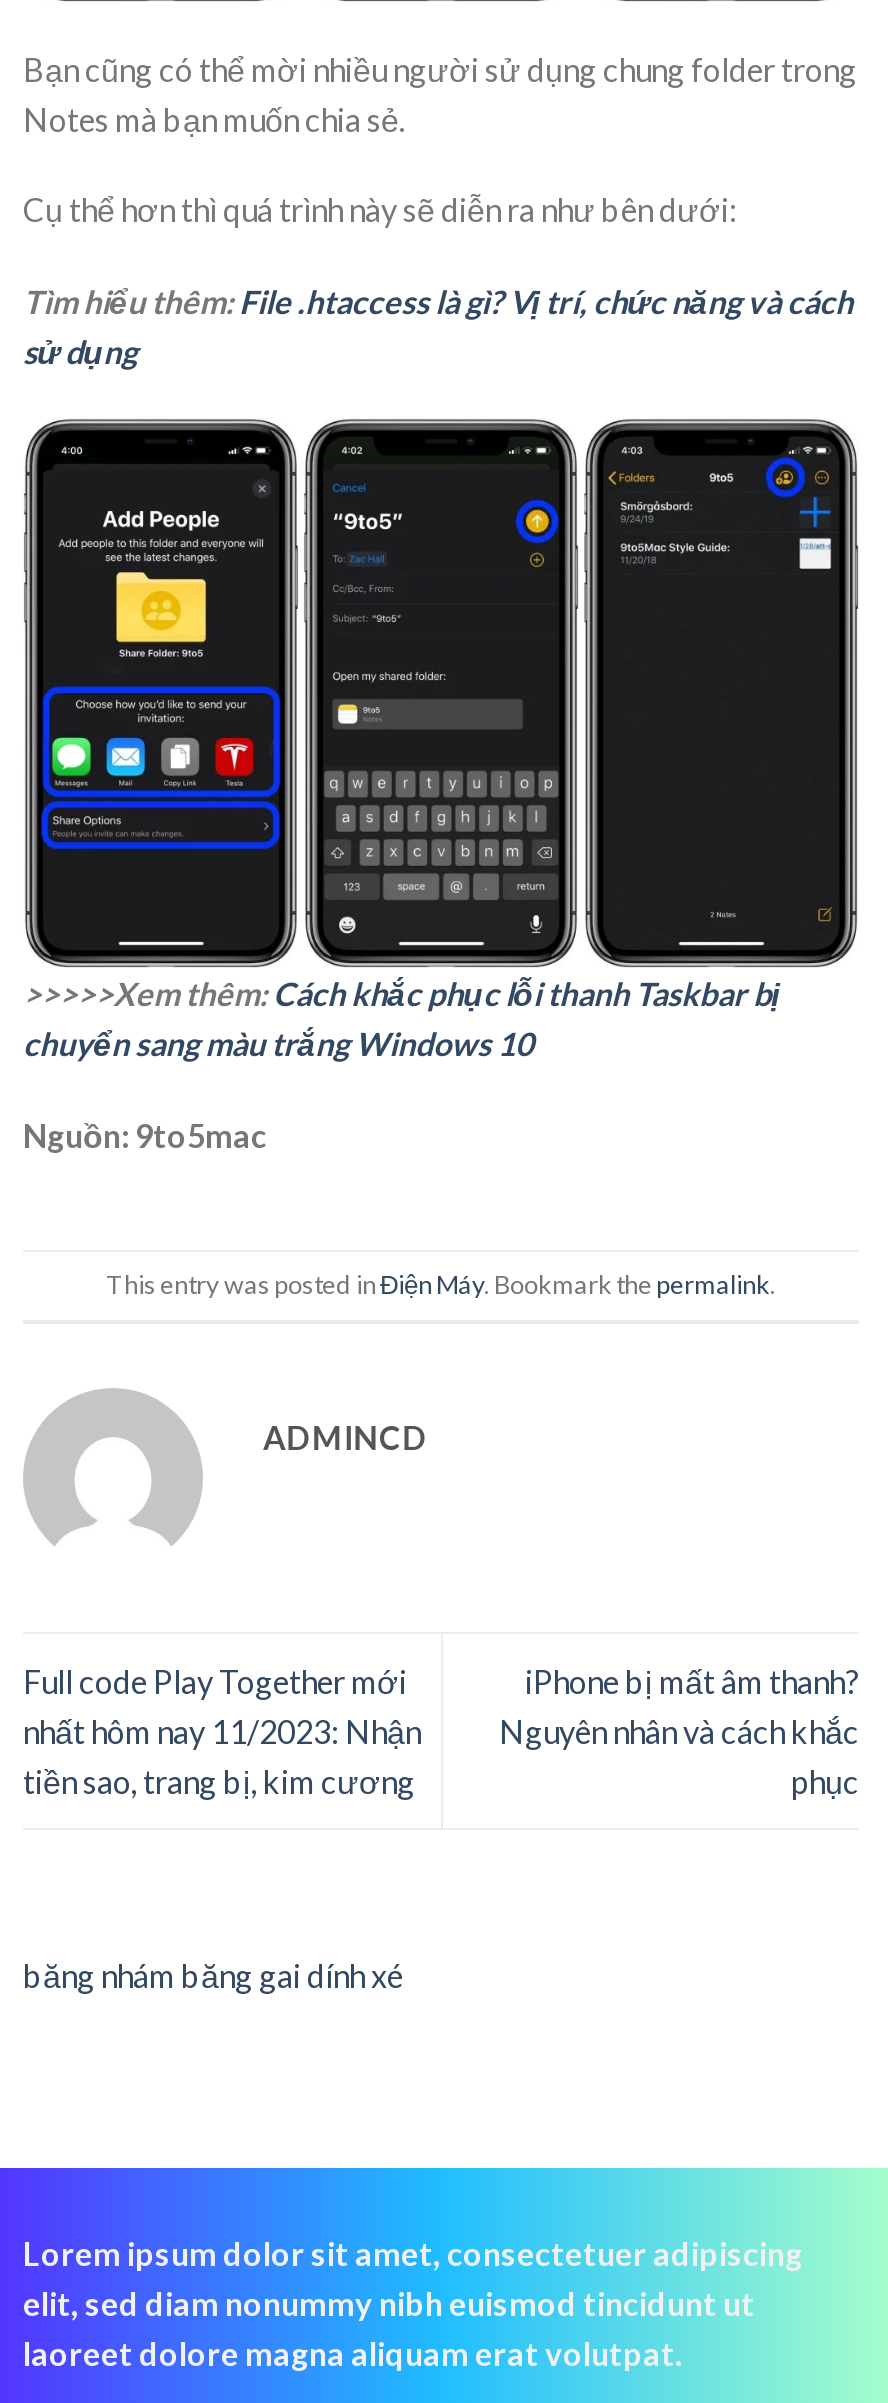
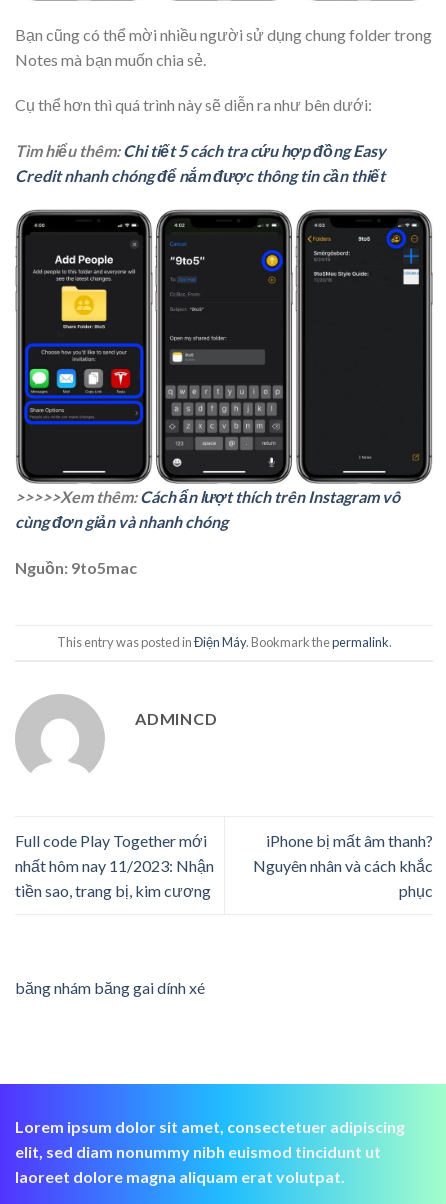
[23,282,853,370] Tìm hiểu thêm: File .htaccess là gì? Vị trí, chức năng và cách | sử dụng -> [15,141,386,185] Tìm hiểu thêm: Chi tiết 5 cách tra cứu hợp đồng Easy | Credit nhanh chóng để nắm được thông tin cần thiết
[23,974,779,1062] >>>>>Xem thêm: Cách khắc phục lỗi thanh Taskbar bị | chuyển sang màu trắng Windows 10 -> [15,487,400,531] >>>>>Xem thêm: Cách ẩn lượt thích trên Instagram vô | cùng đơn giản và nhanh chóng

